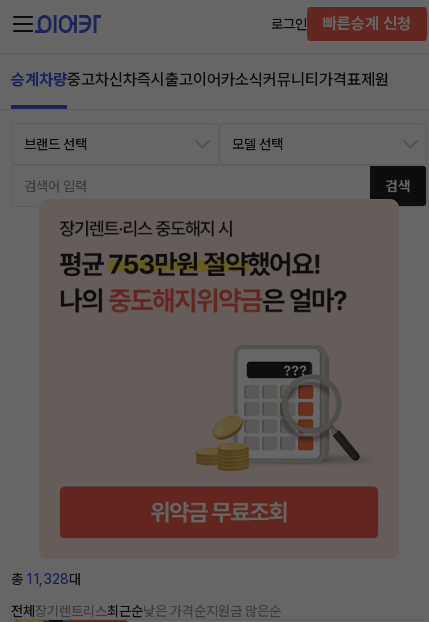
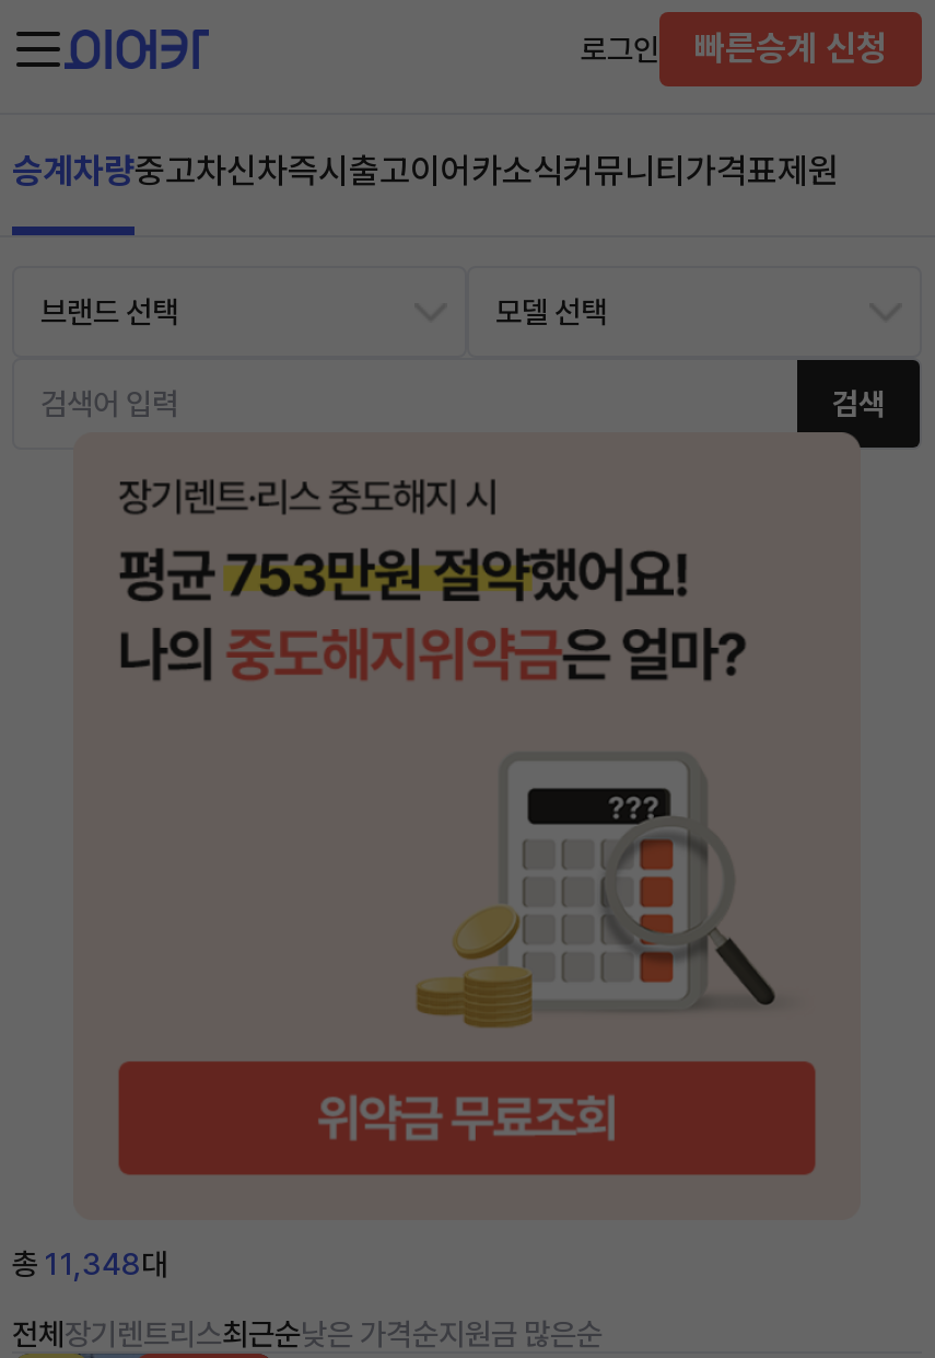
[11,571,81,587] 총 11,328대 -> [12,1246,167,1281] 총 11,348대

